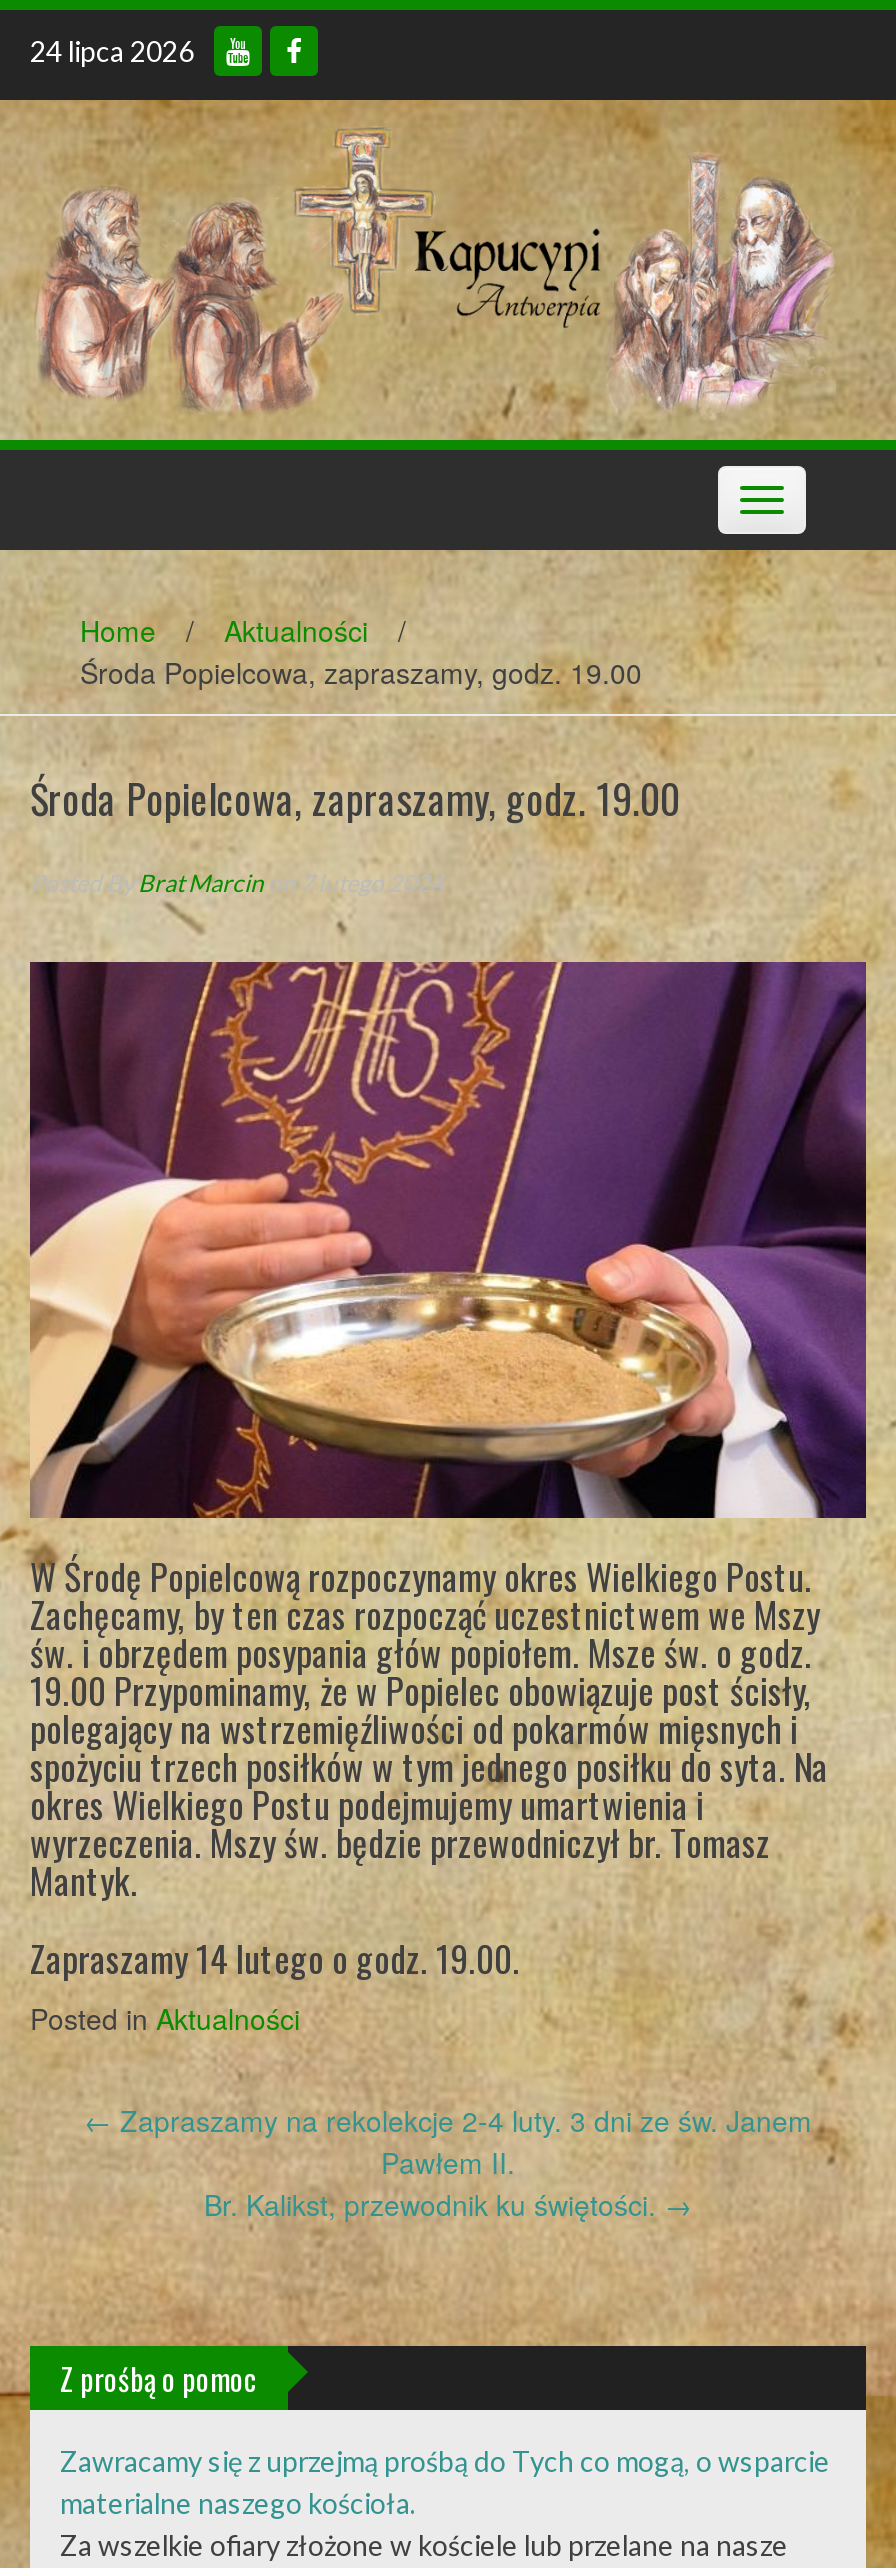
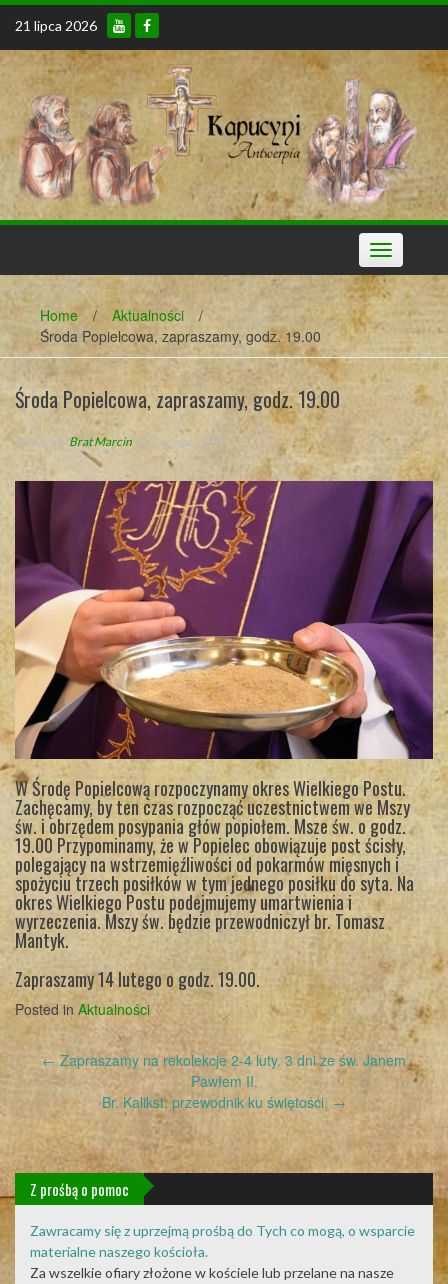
[30,34,194,68] 24 lipca 2026 -> [15,17,97,34] 21 lipca 2026

